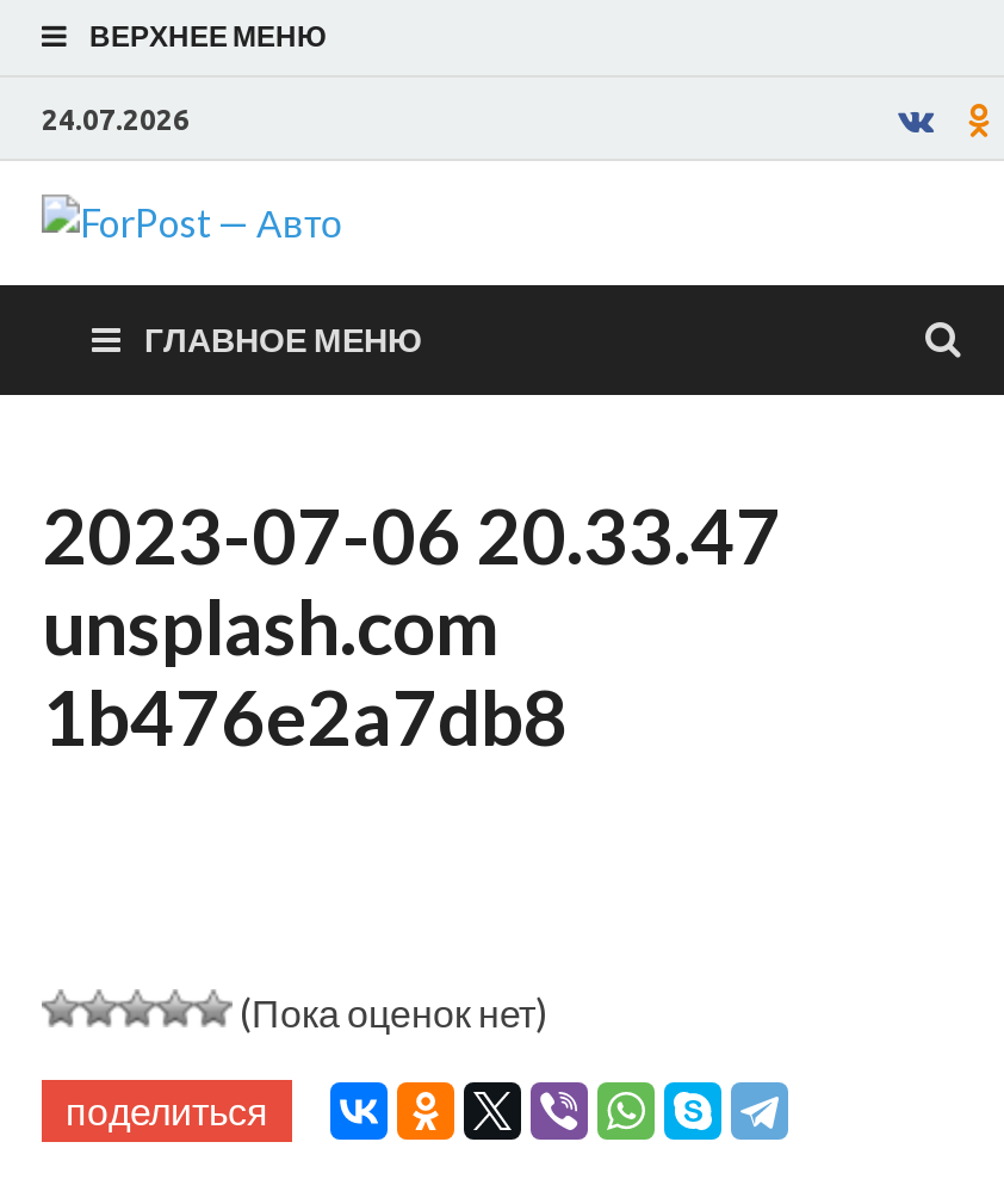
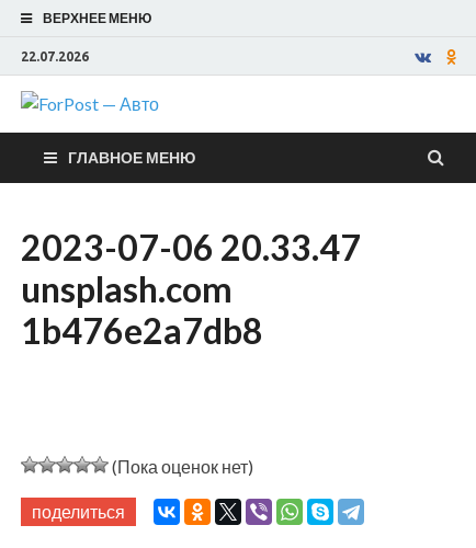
[42,103,190,134] 24.07.2026 -> [21,49,89,63] 22.07.2026

